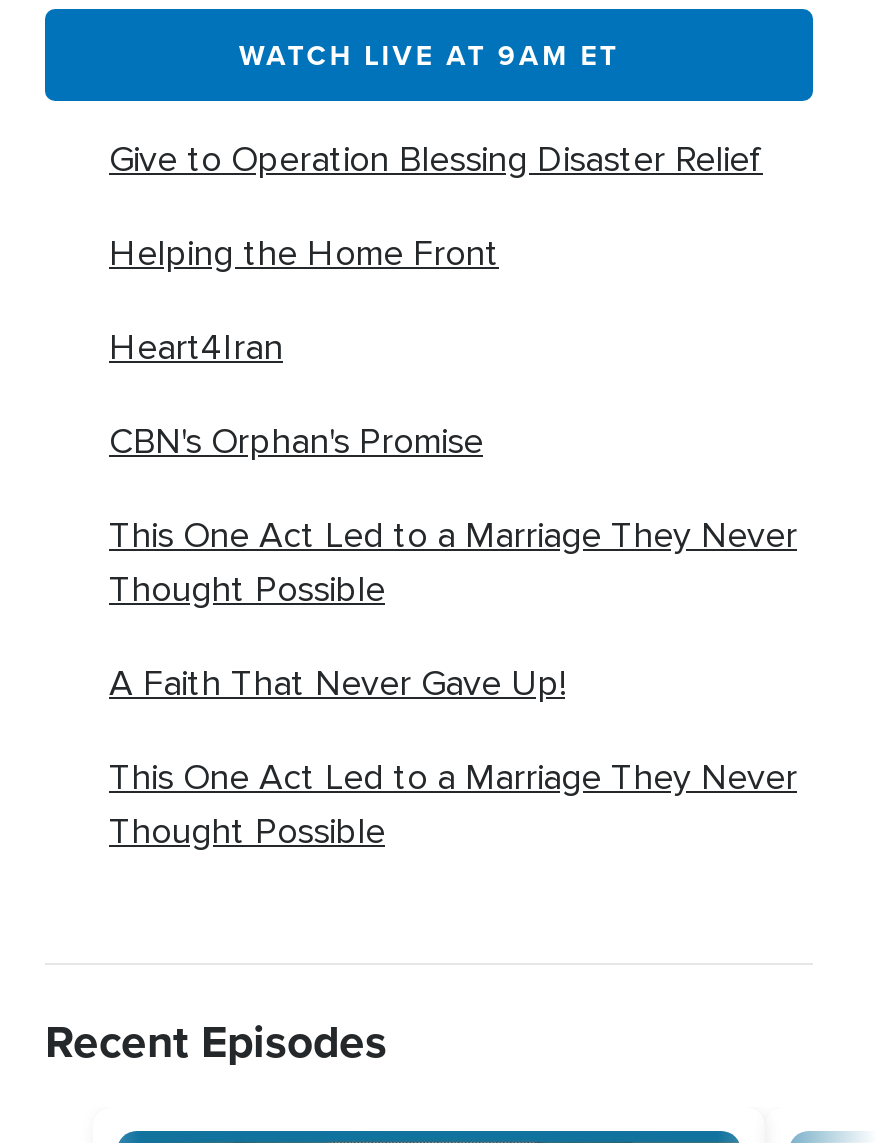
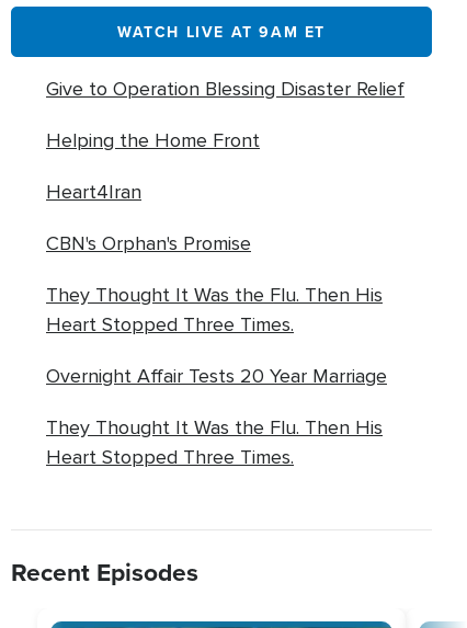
[109,513,797,611] This One Act Led to a Marriage They Never | Thought Possible -> [46,283,383,336] They Thought It Was the Flu. Then His | Heart Stopped Three Times.
[109,661,565,705] A Faith That Never Gave Up! -> [46,364,387,388] Overnight Affair Tests 20 Year Marriage
[109,755,797,853] This One Act Led to a Marriage They Never | Thought Possible -> [46,415,383,469] They Thought It Was the Flu. Then His | Heart Stopped Three Times.

